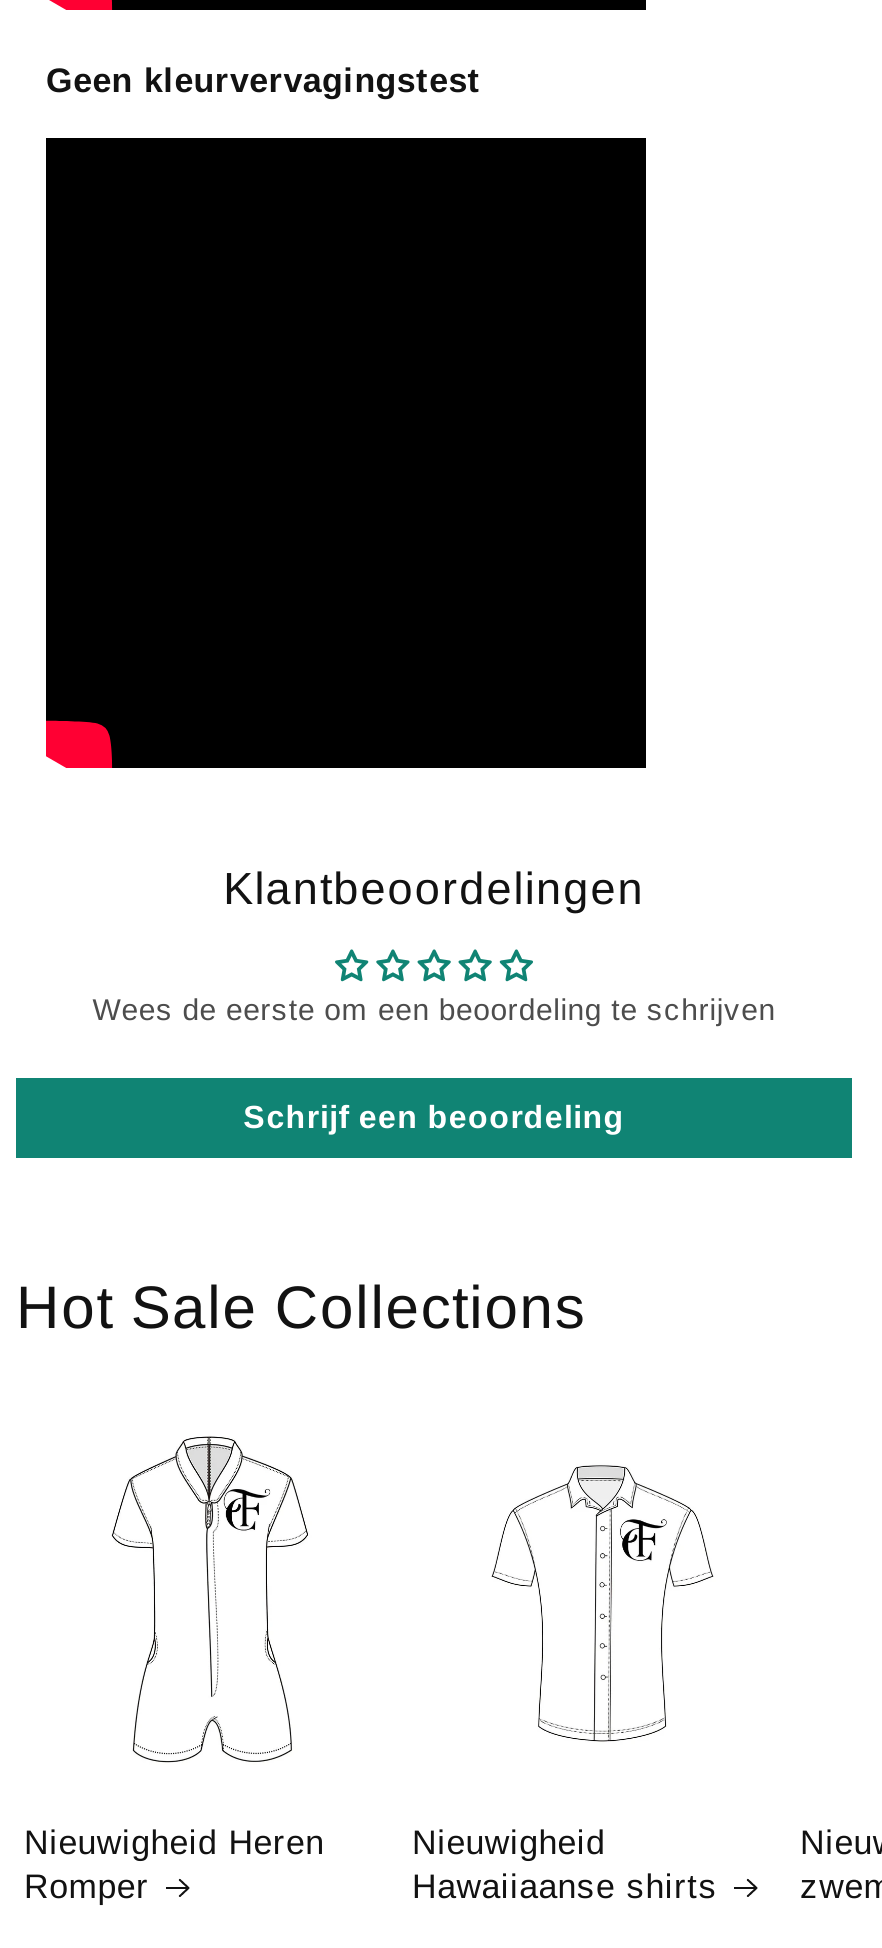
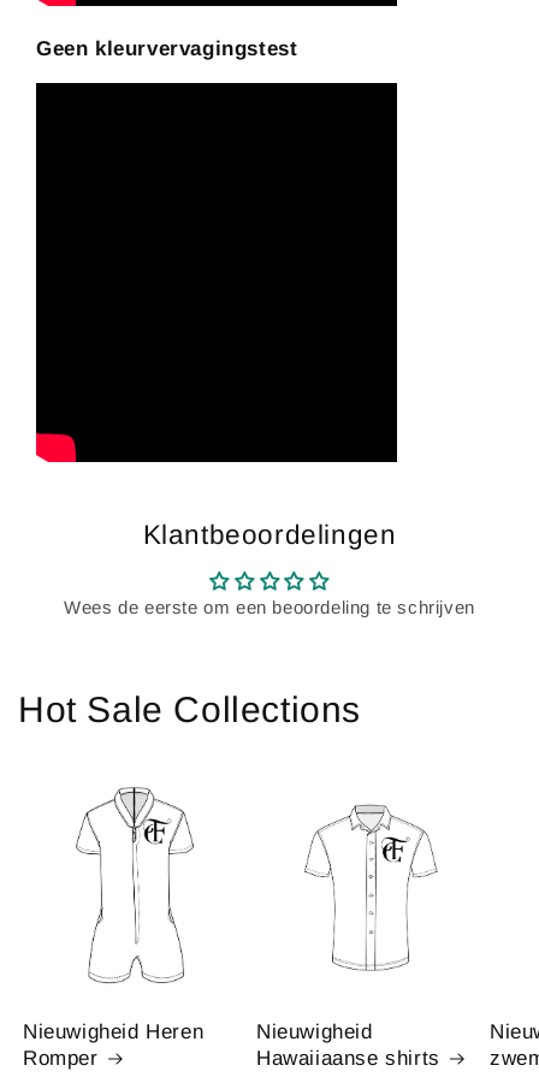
[243,1101,625,1135] Schrijf een beoordeling -> none

